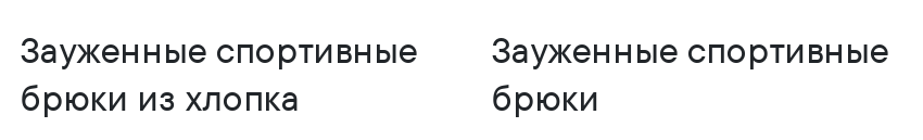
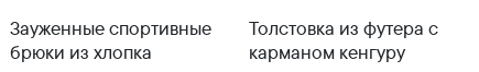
[491,26,889,120] Зауженные спортивные | брюки -> [249,16,439,63] Толстовка из футера с | карманом кенгуру

